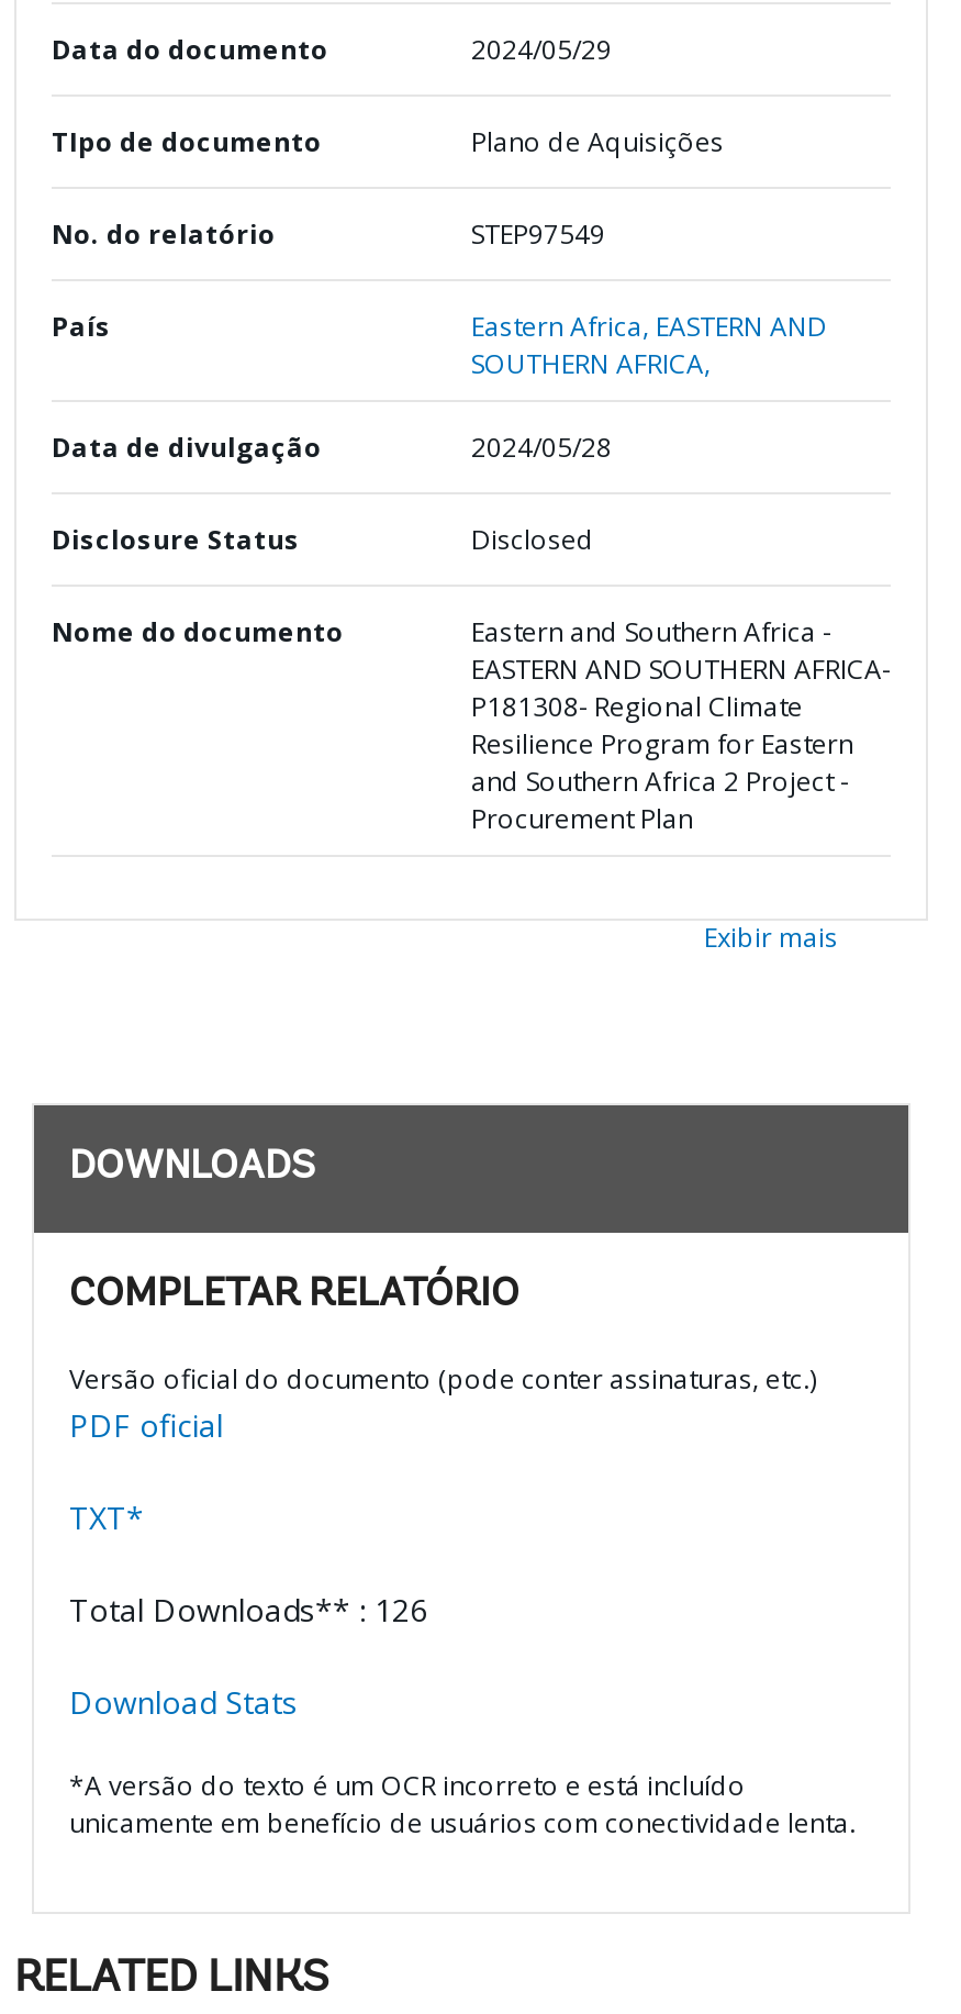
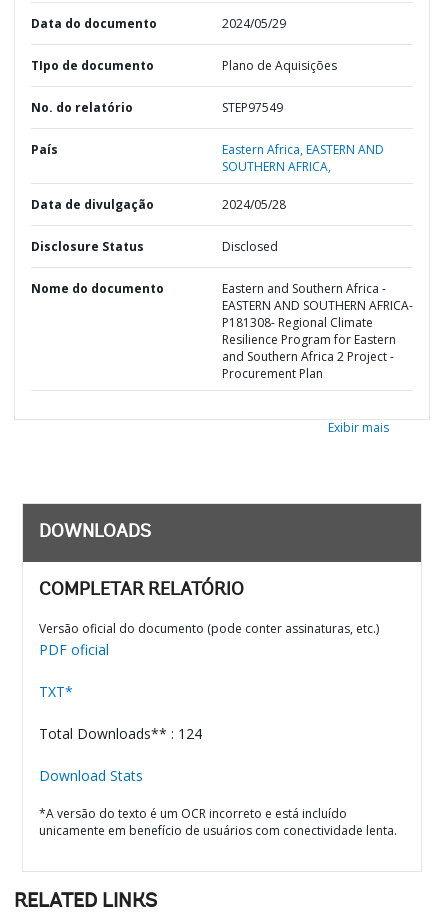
[69,1589,427,1631] Total Downloads** : 126 -> [39,724,202,743] Total Downloads** : 124

